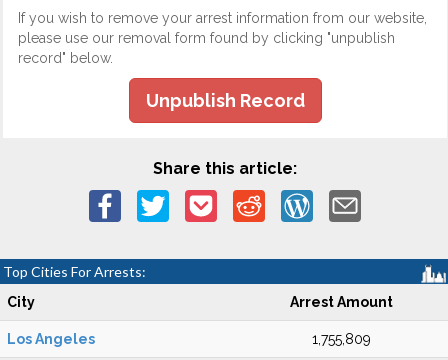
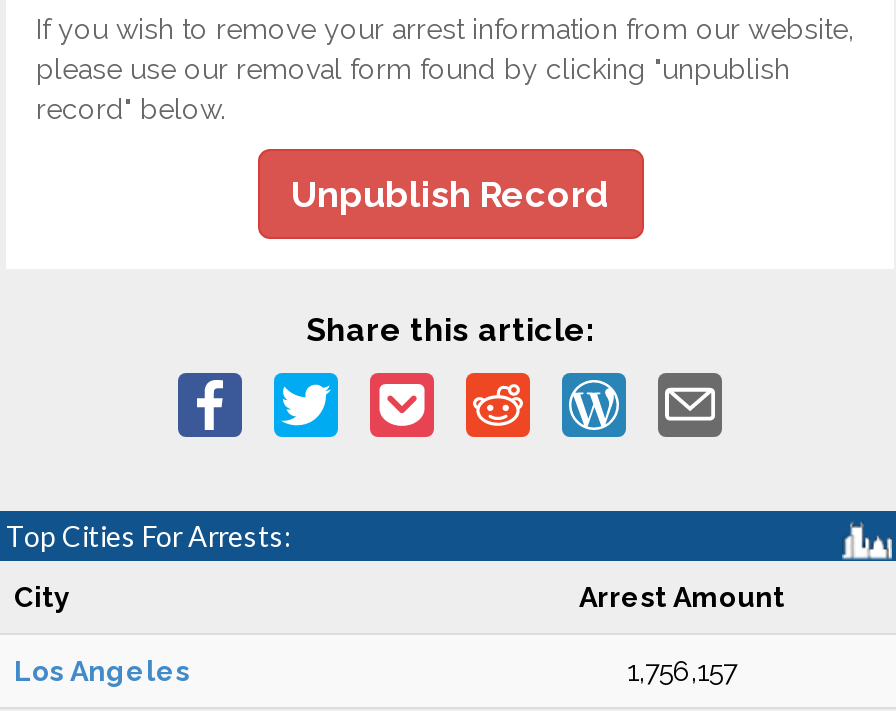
[311,331,370,347] 1,755,809 -> [627,655,737,687] 1,756,157

